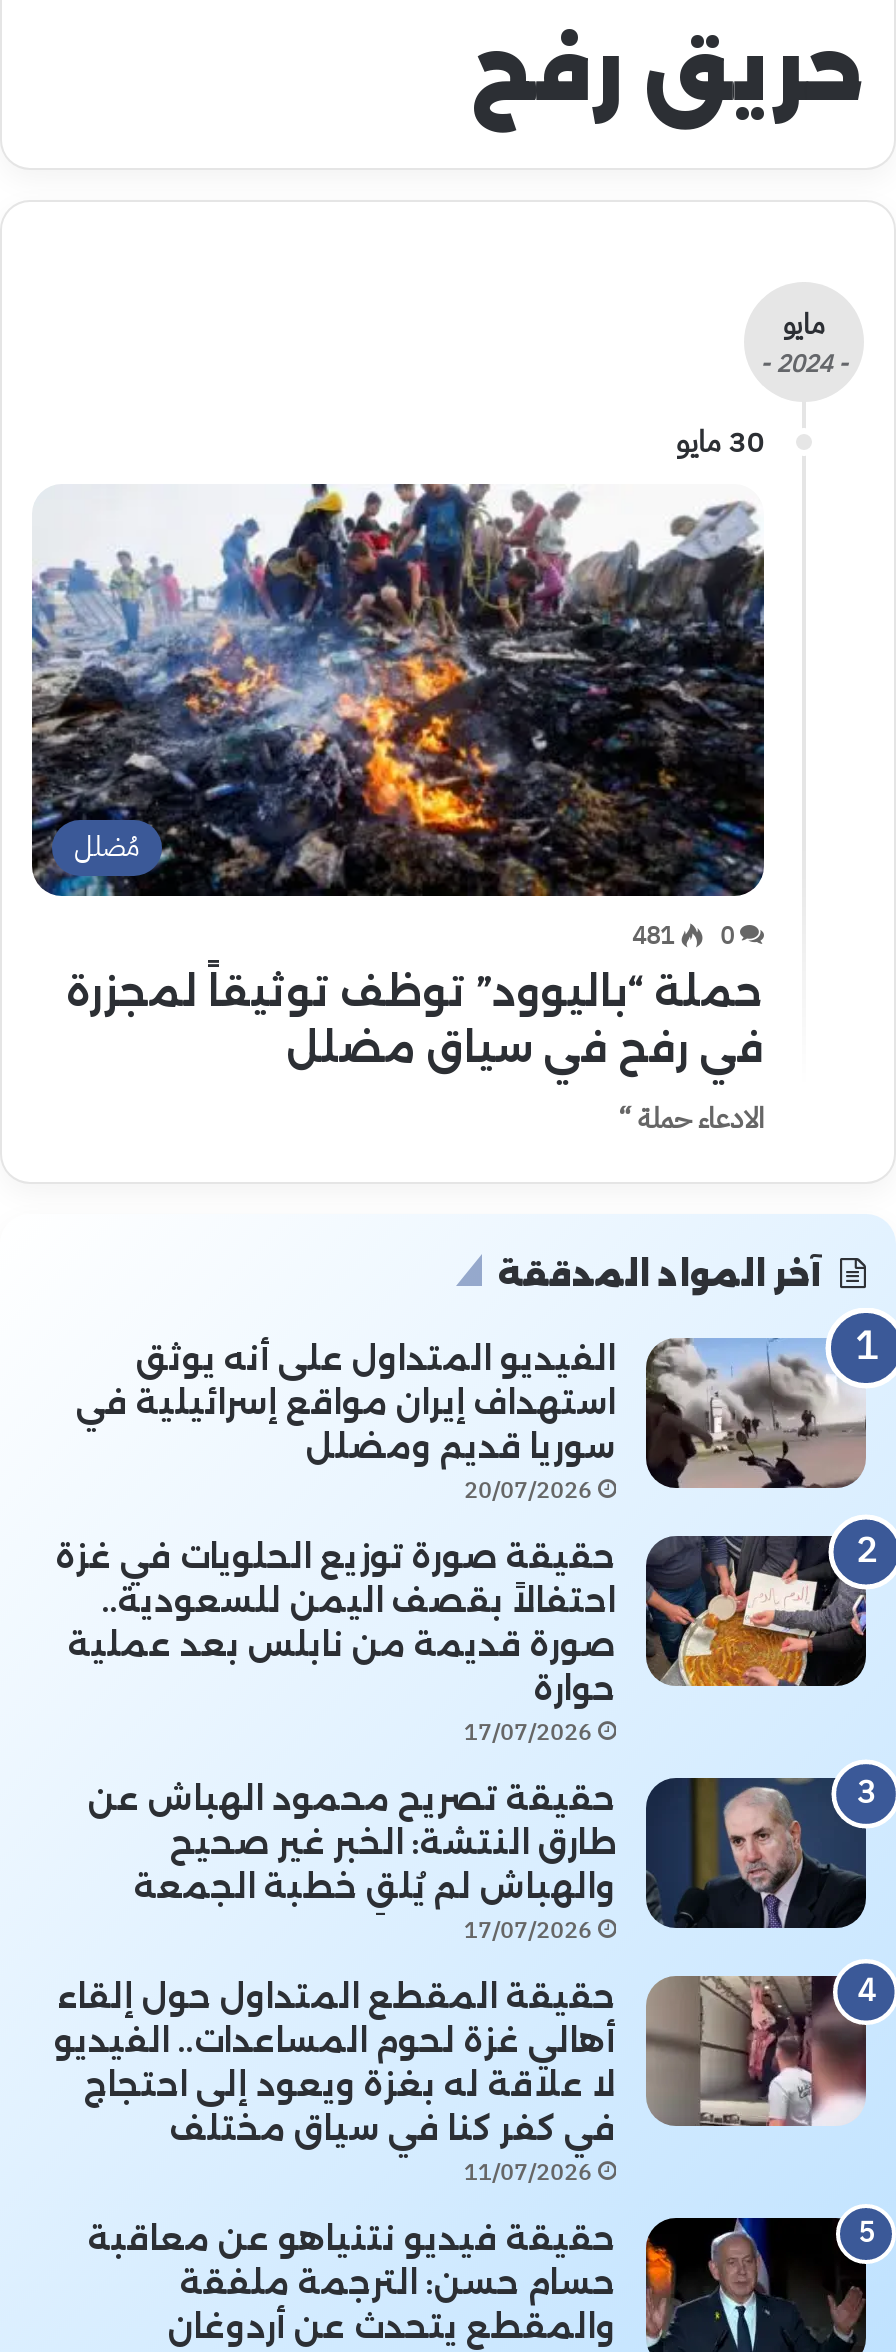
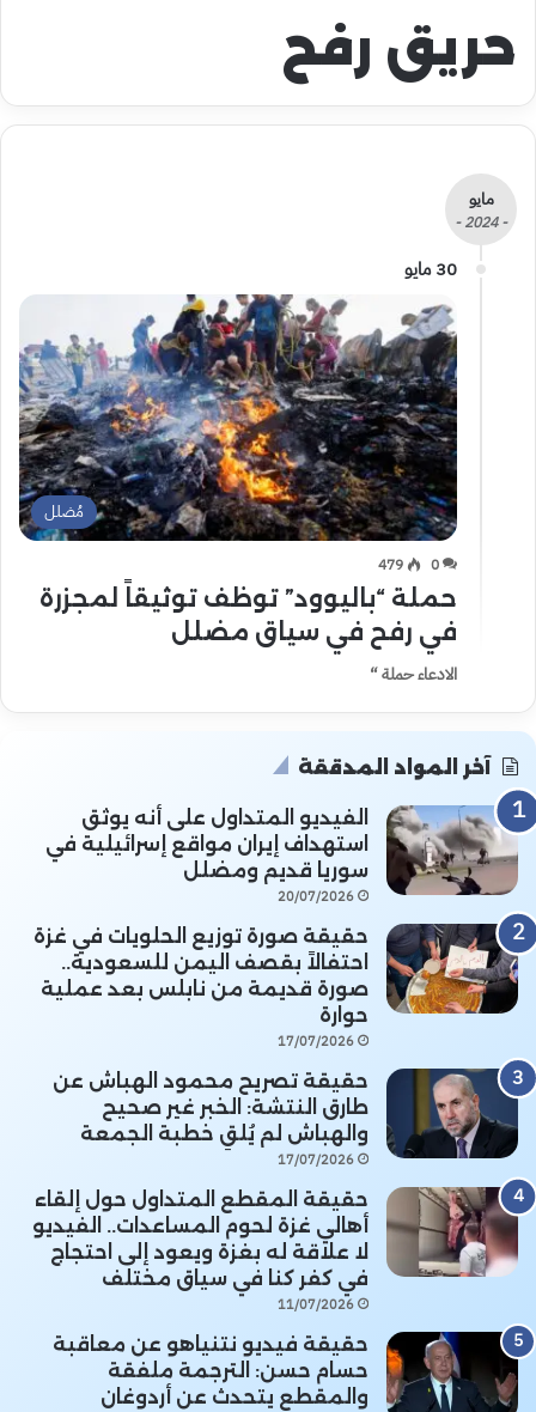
[632,919,734,955] 481 0 -> [378,555,439,576] 479 0

